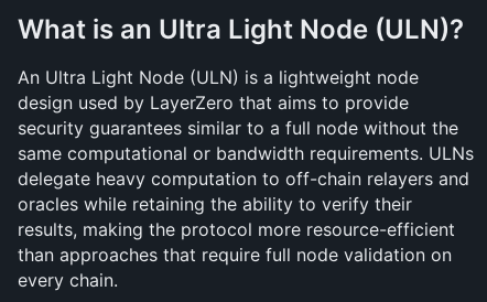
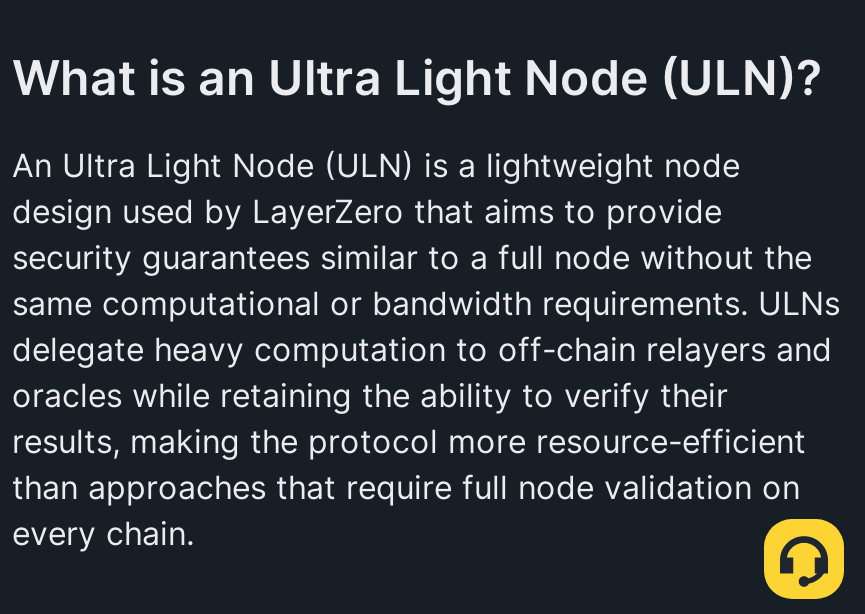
none -> [762,517,846,601] [image]

